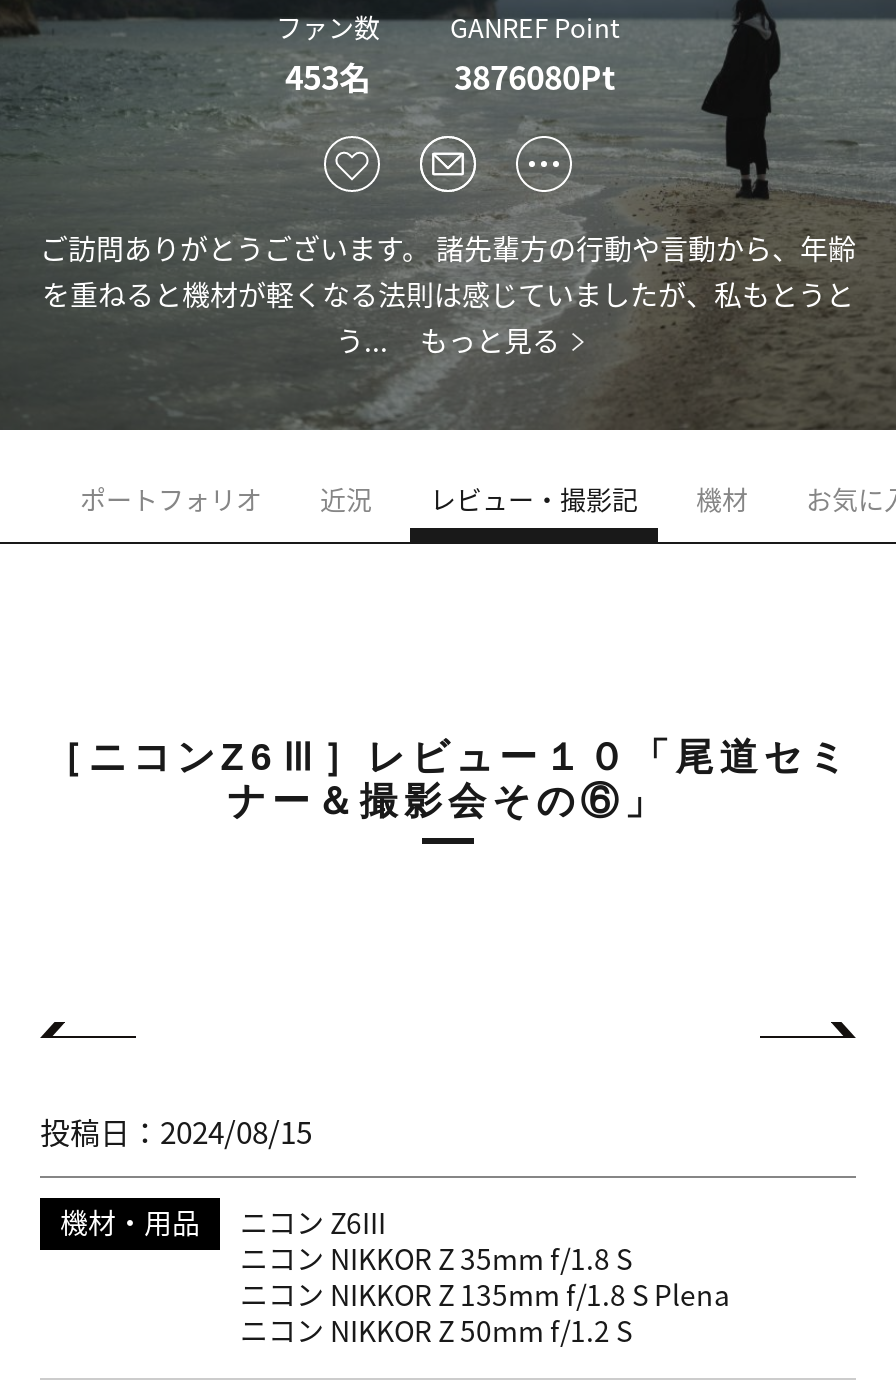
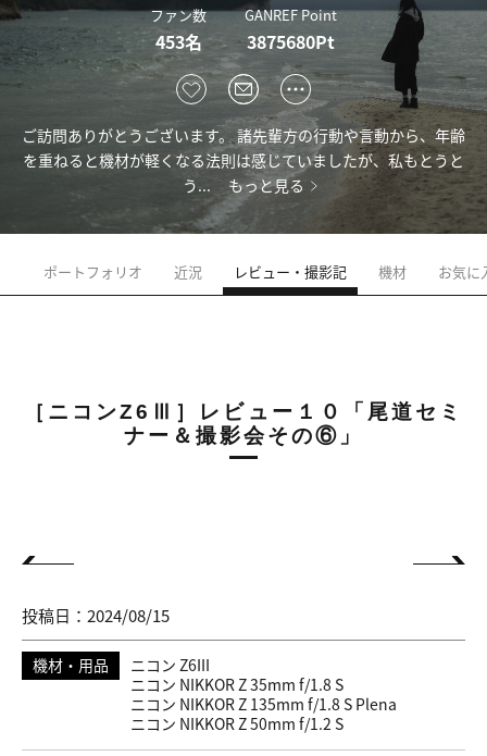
[285,52,616,100] 453名 3876080Pt -> [155,28,335,54] 453名 3875680Pt

